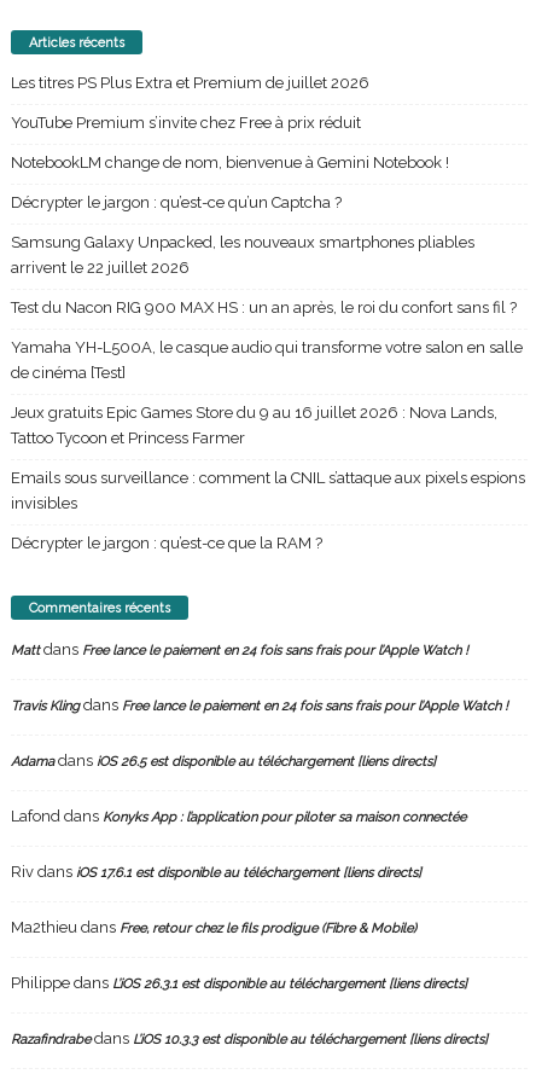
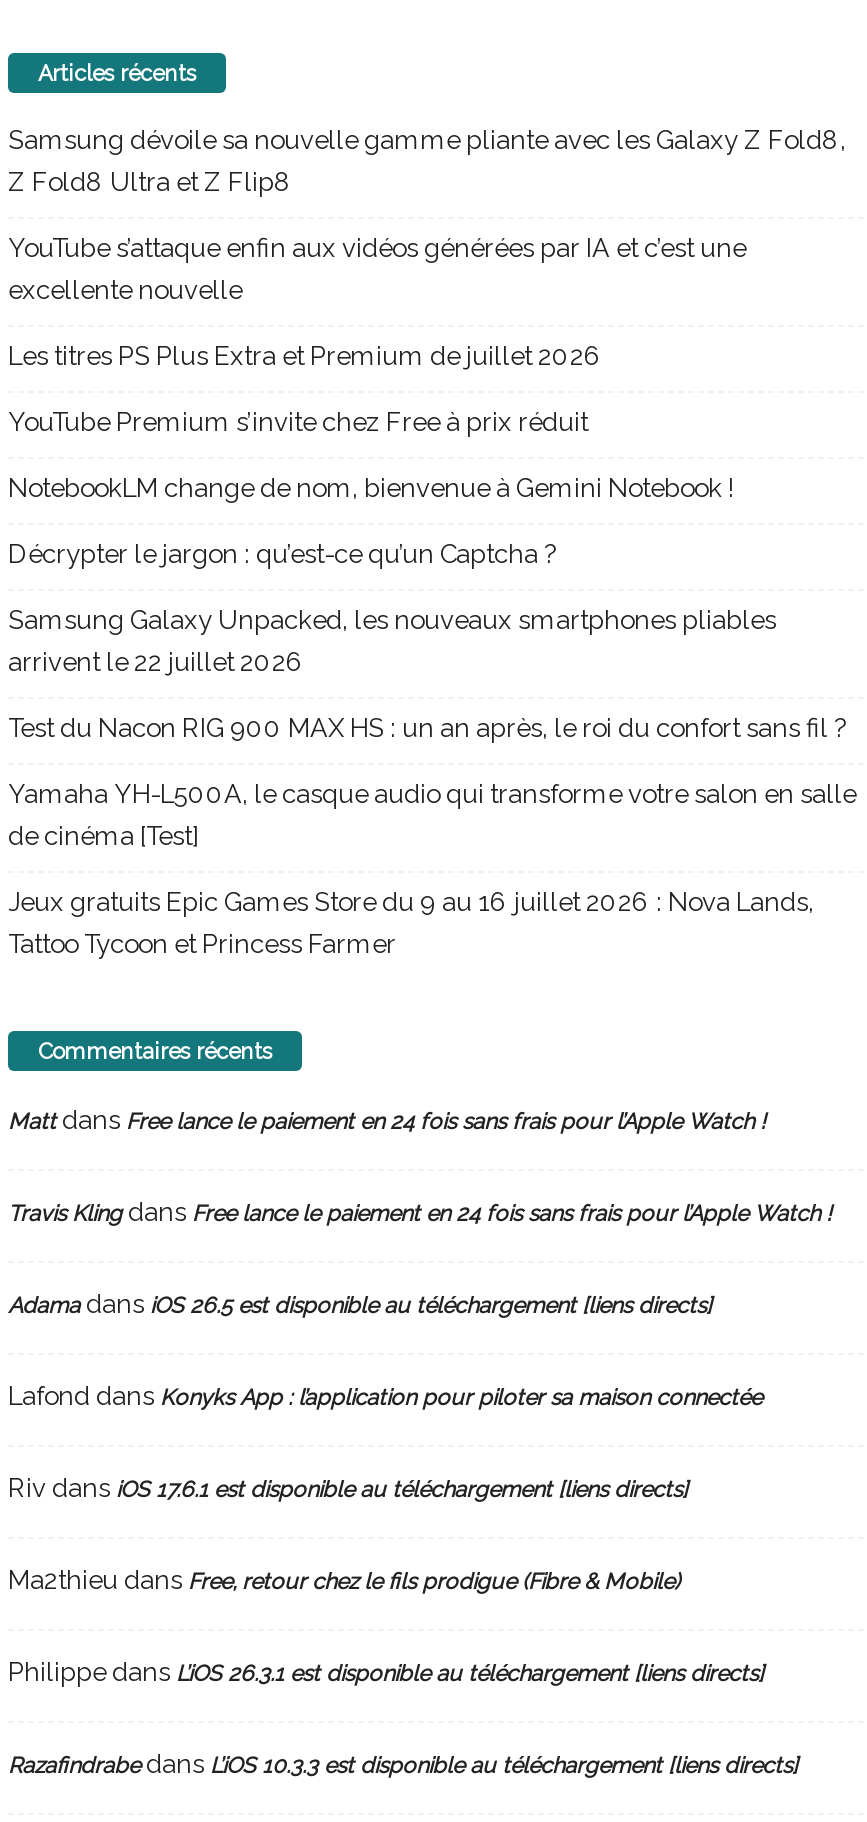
none -> [8,125,846,305] Samsung dévoile sa nouvelle gamme pliante avec les Galaxy Z Fold8, | Z Fold8 Ultra et Z Flip8 | YouTube s’attaque enfin aux vidéos générées par IA et c’est une | excellente nouvelle
moved [11,73,523,447] -> [8,341,856,959]: Les titres PS Plus Extra et Premium de juillet 2026 | YouTube Premium s’invite chez Free à prix réduit | NotebookLM change de nom, bienvenue à Gemini Notebook ! | ... | Jeux gratuits Epic Games Store du 9 au 16 juillet 2026 : Nova Lands, | Tattoo Tycoon et Princess Farmer
[11,469,525,552] Emails sous surveillance : comment la CNIL s’attaque aux pixels espions | invisibles | Décrypter le jargon : qu’est-ce que la RAM ? -> none

